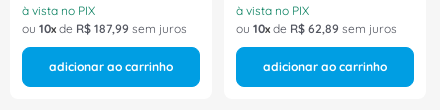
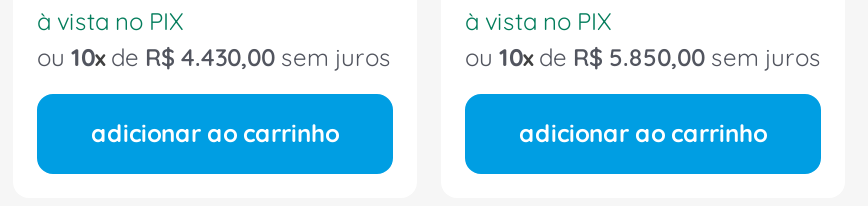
[22,21,187,36] ou 10 de R$ 187,99 sem juros -> [37,43,391,73] ou 10 de R$ 4.430,00 sem juros
[236,21,397,36] ou 10 de R$ 62,89 sem juros -> [465,43,821,73] ou 10 de R$ 5.850,00 sem juros

